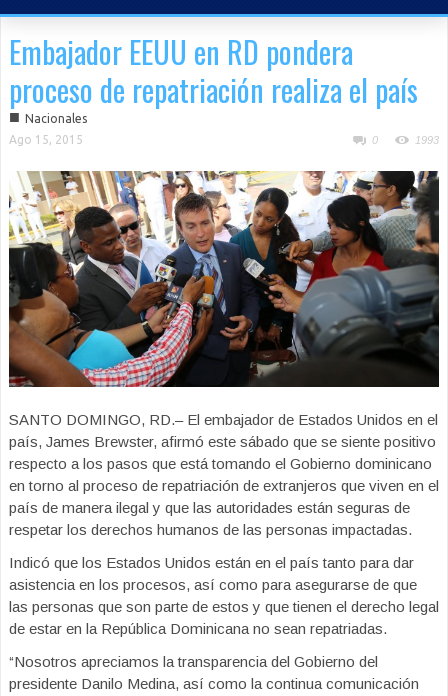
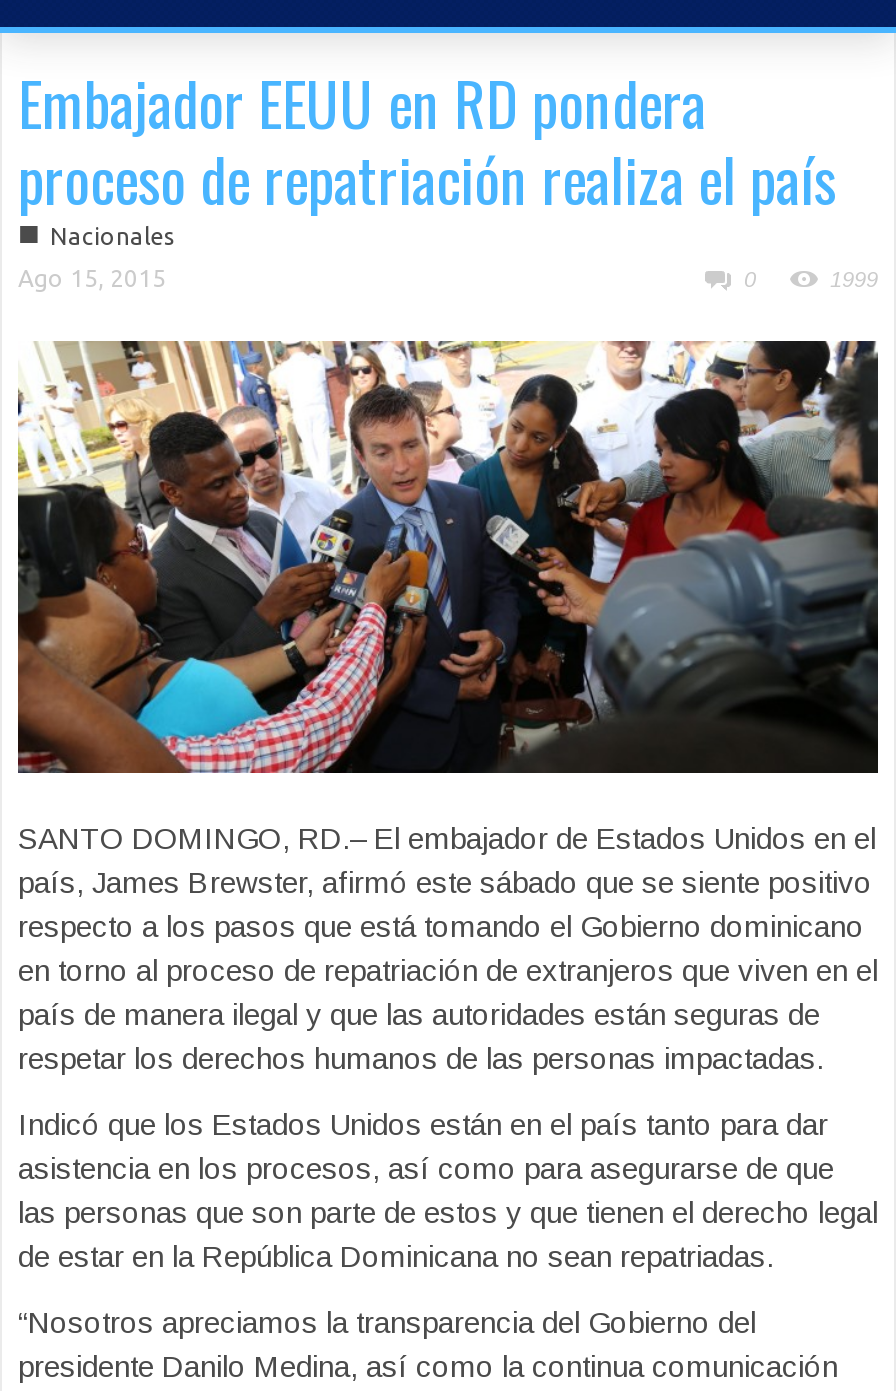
[415,134,439,146] 1993 -> [830,267,878,291] 1999

